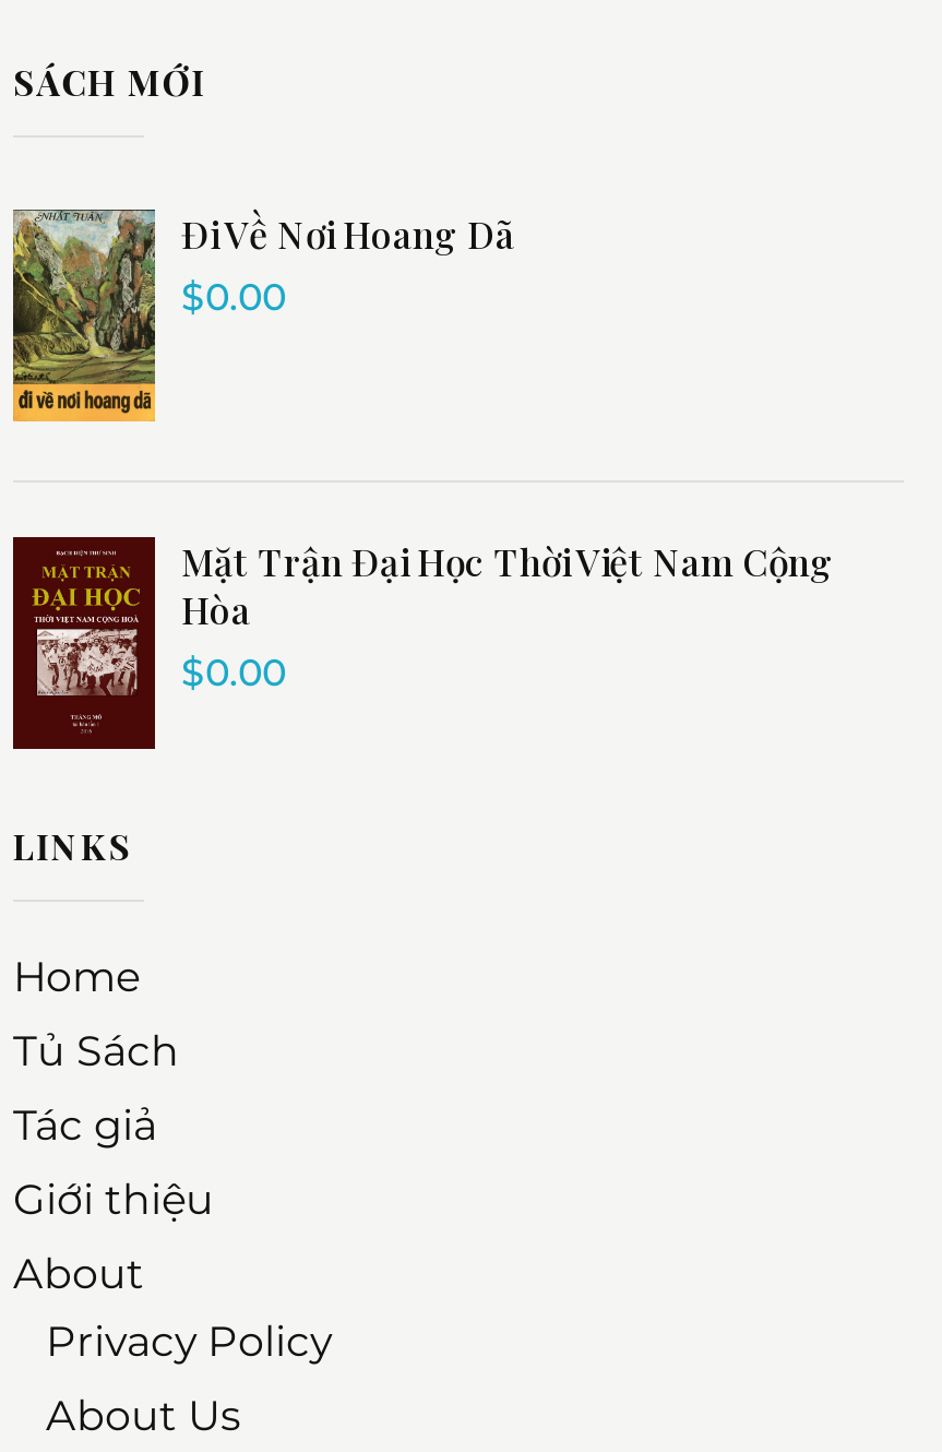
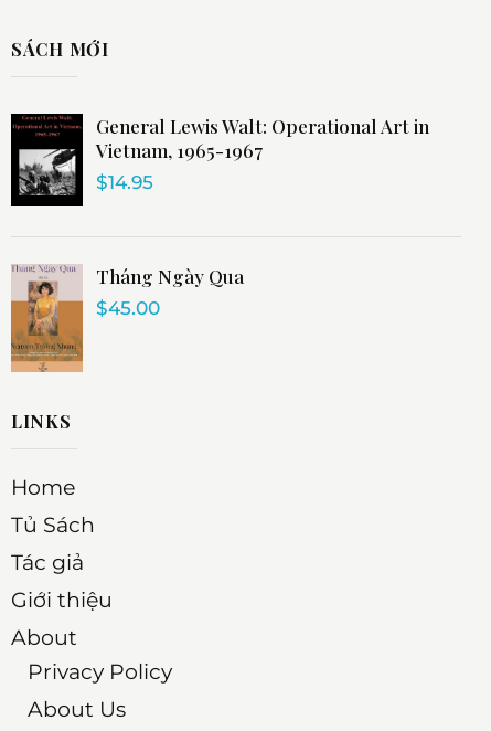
[11,207,515,424] [image] | Đi Về Nơi Hoang Dã | $0.00 -> [10,114,429,208] [image] | General Lewis Walt: Operational Art in | Vietnam, 1965-1967 | $14.95
[11,536,834,751] [image] | Mặt Trận Đại Học Thời Việt Nam Cộng | Hòa | $0.00 -> [10,264,244,372] [image] | Tháng Ngày Qua | $45.00

